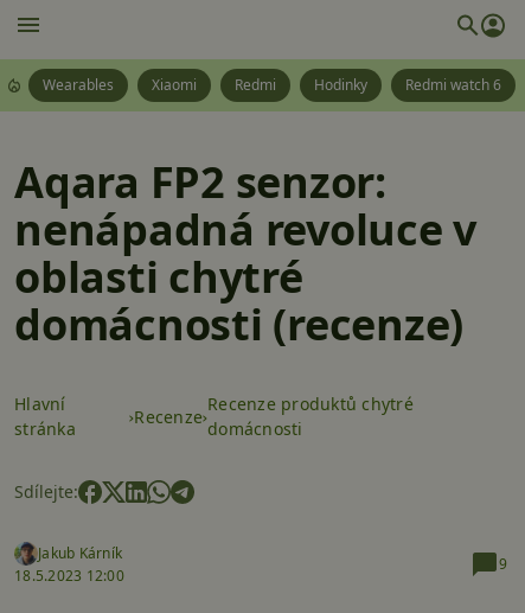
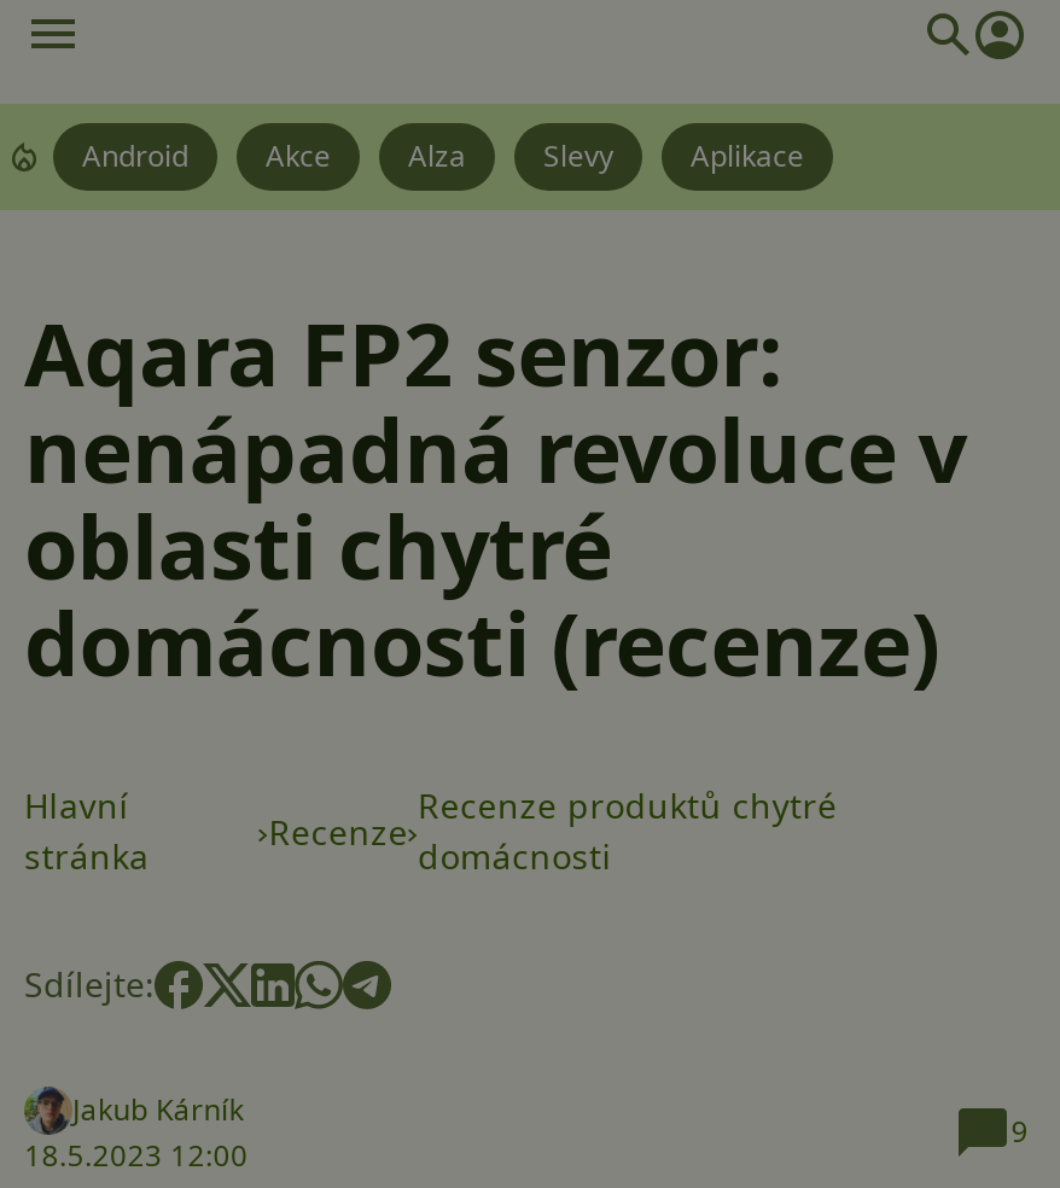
[43,75,501,95] Wearables | Xiaomi | Redmi | Hodinky | Redmi watch 6 -> [82,135,804,176] Android | Akce | Alza | Slevy | Aplikace

